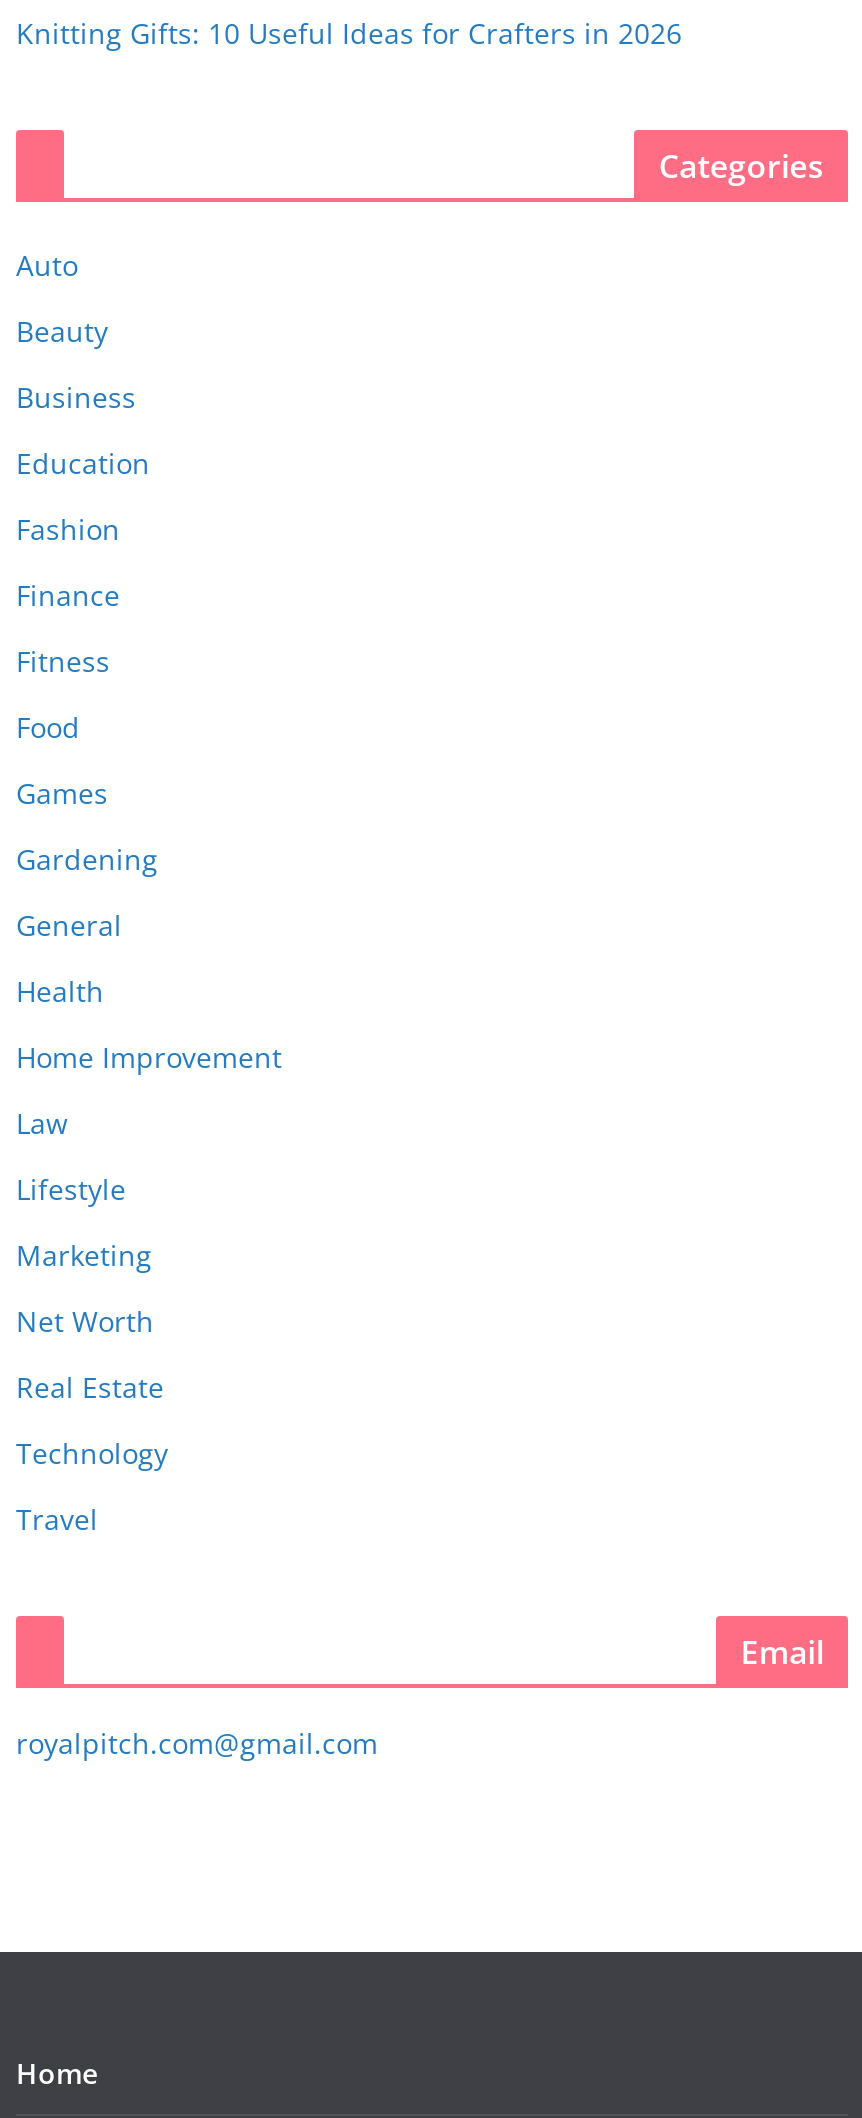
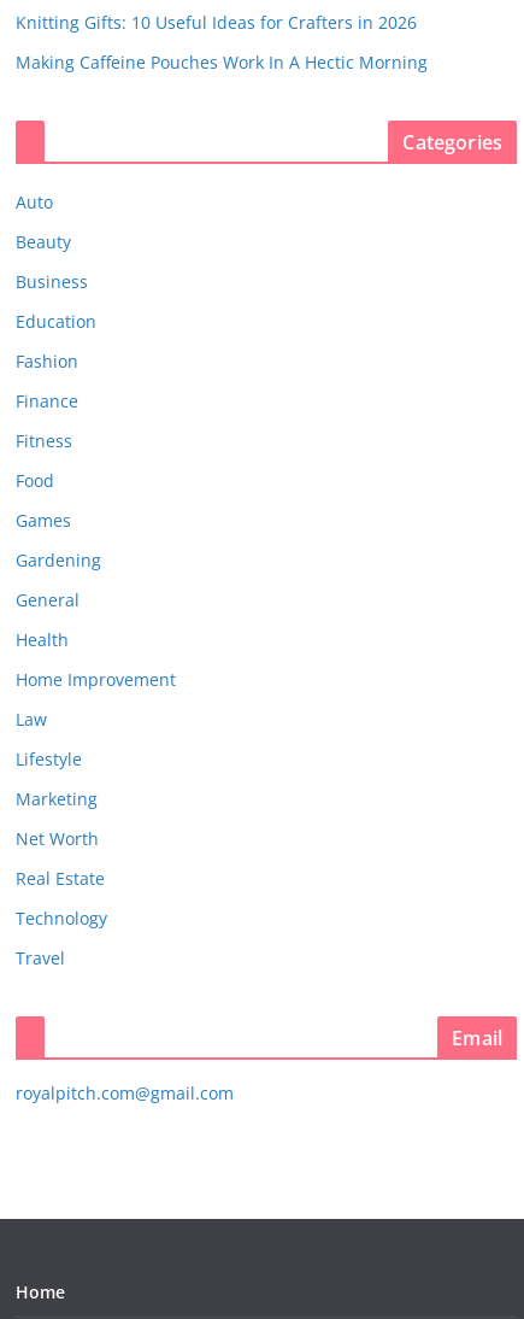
none -> [16,51,428,74] Making Caffeine Pouches Work In A Hectic Morning

